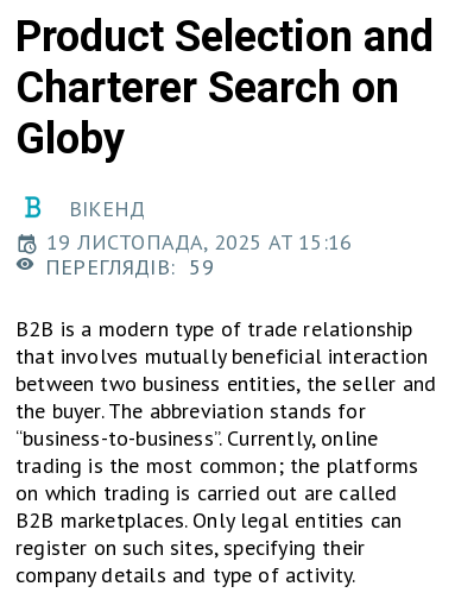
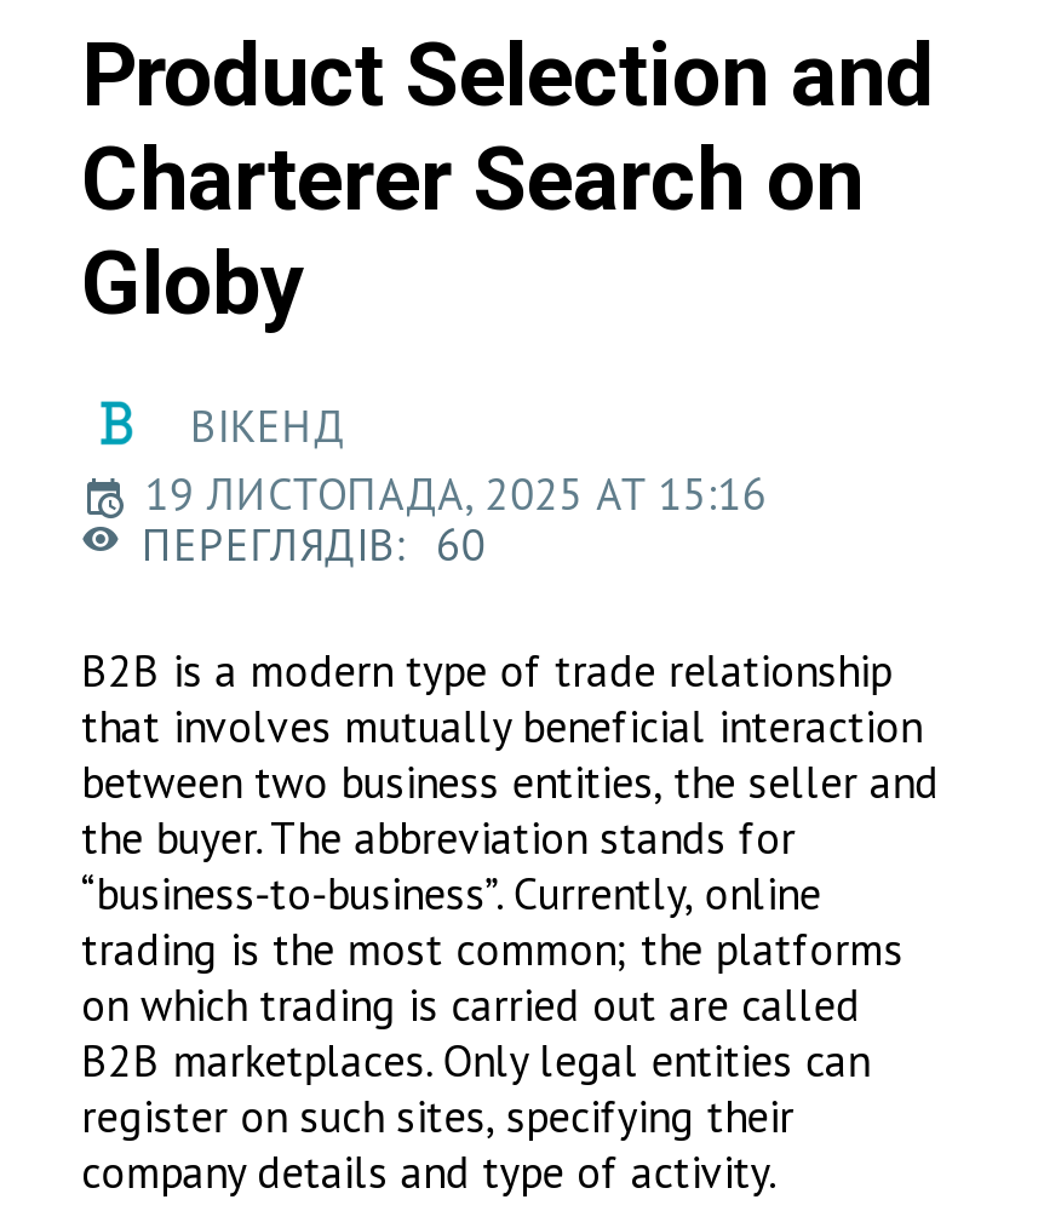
[45,253,214,280] ПЕРЕГЛЯДІВ: 59 -> [142,517,485,573] ПЕРЕГЛЯДІВ: 60

